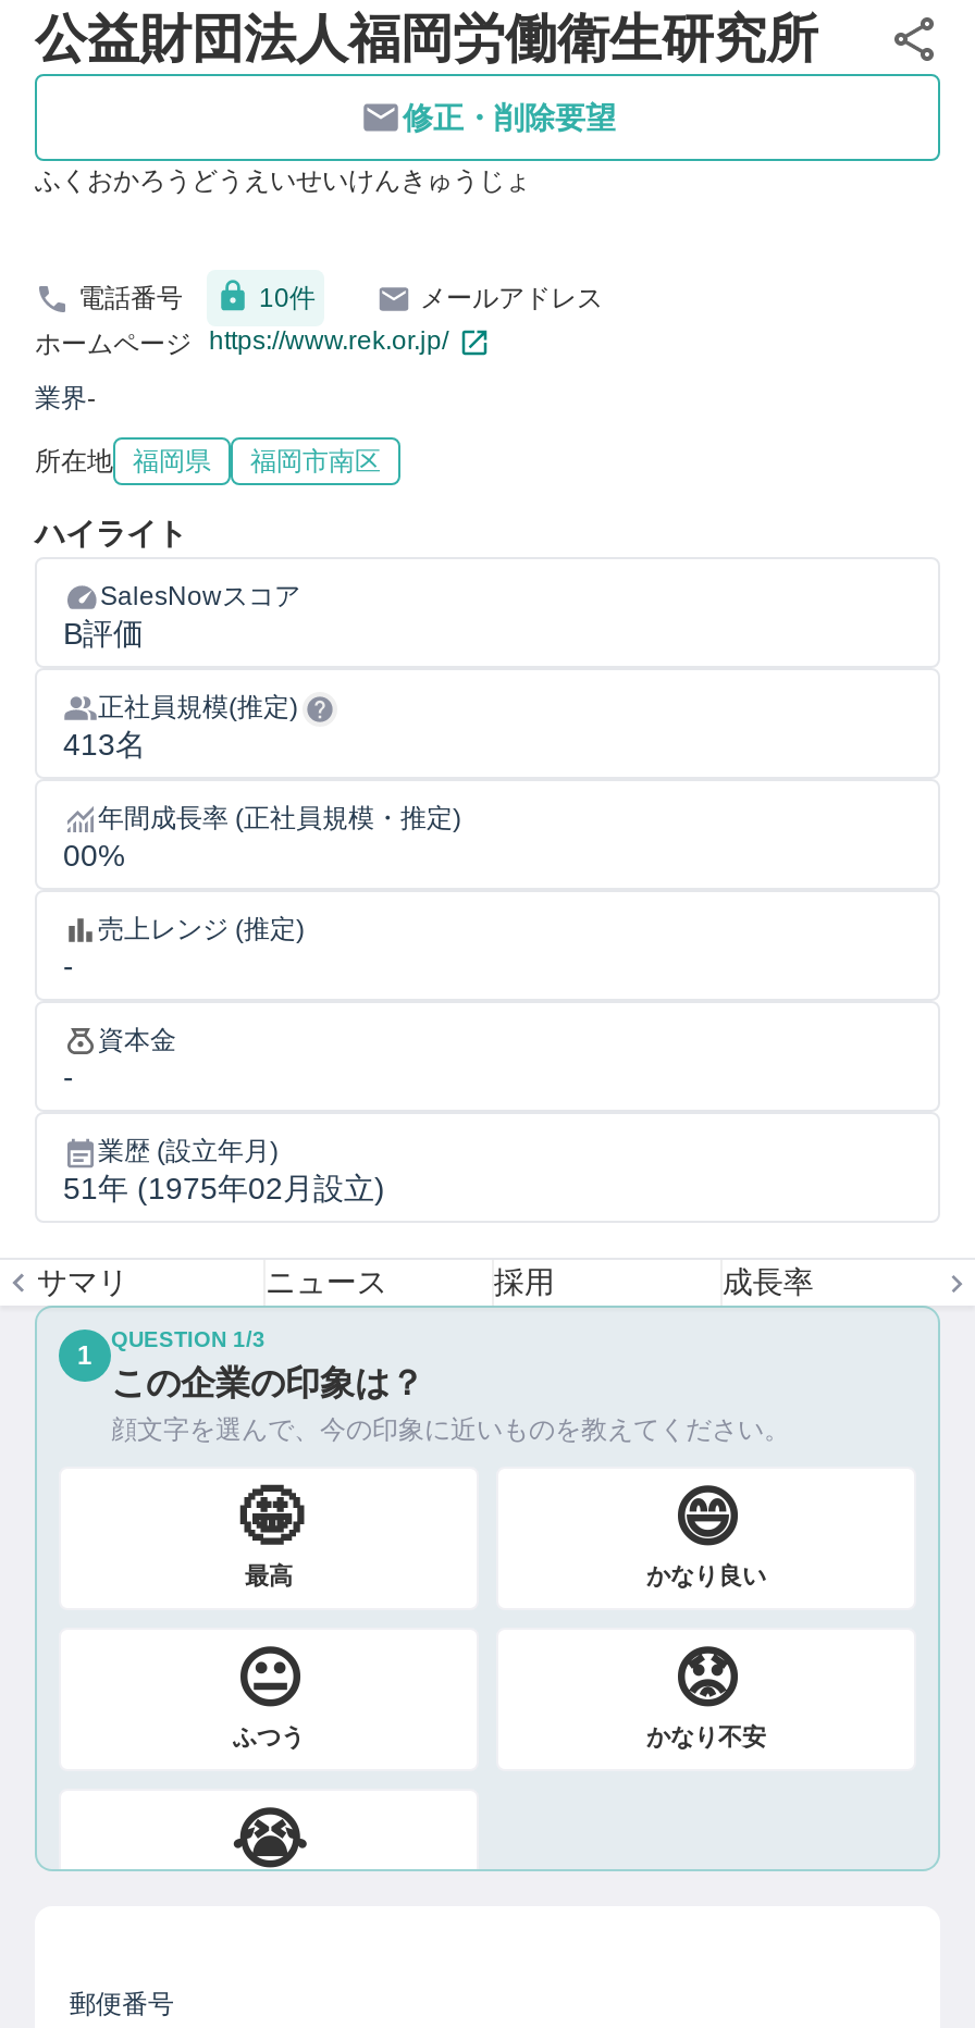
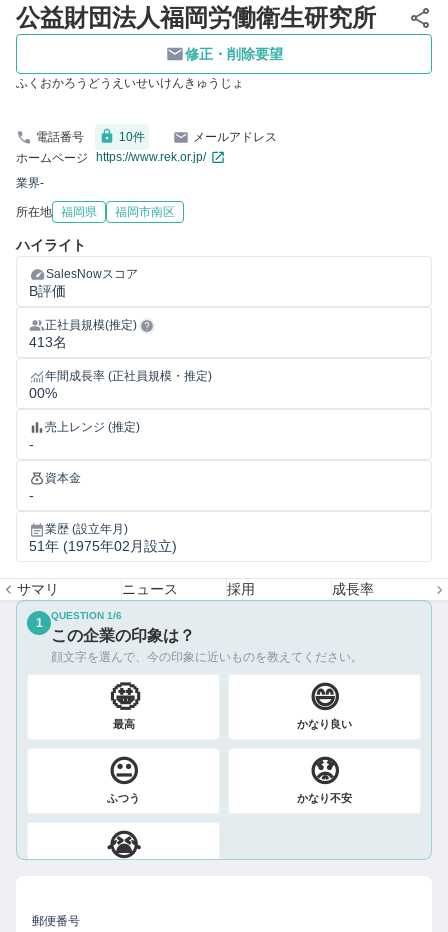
[111,1327,266,1351] QUESTION 1/3 -> [51,610,122,621] QUESTION 1/6

